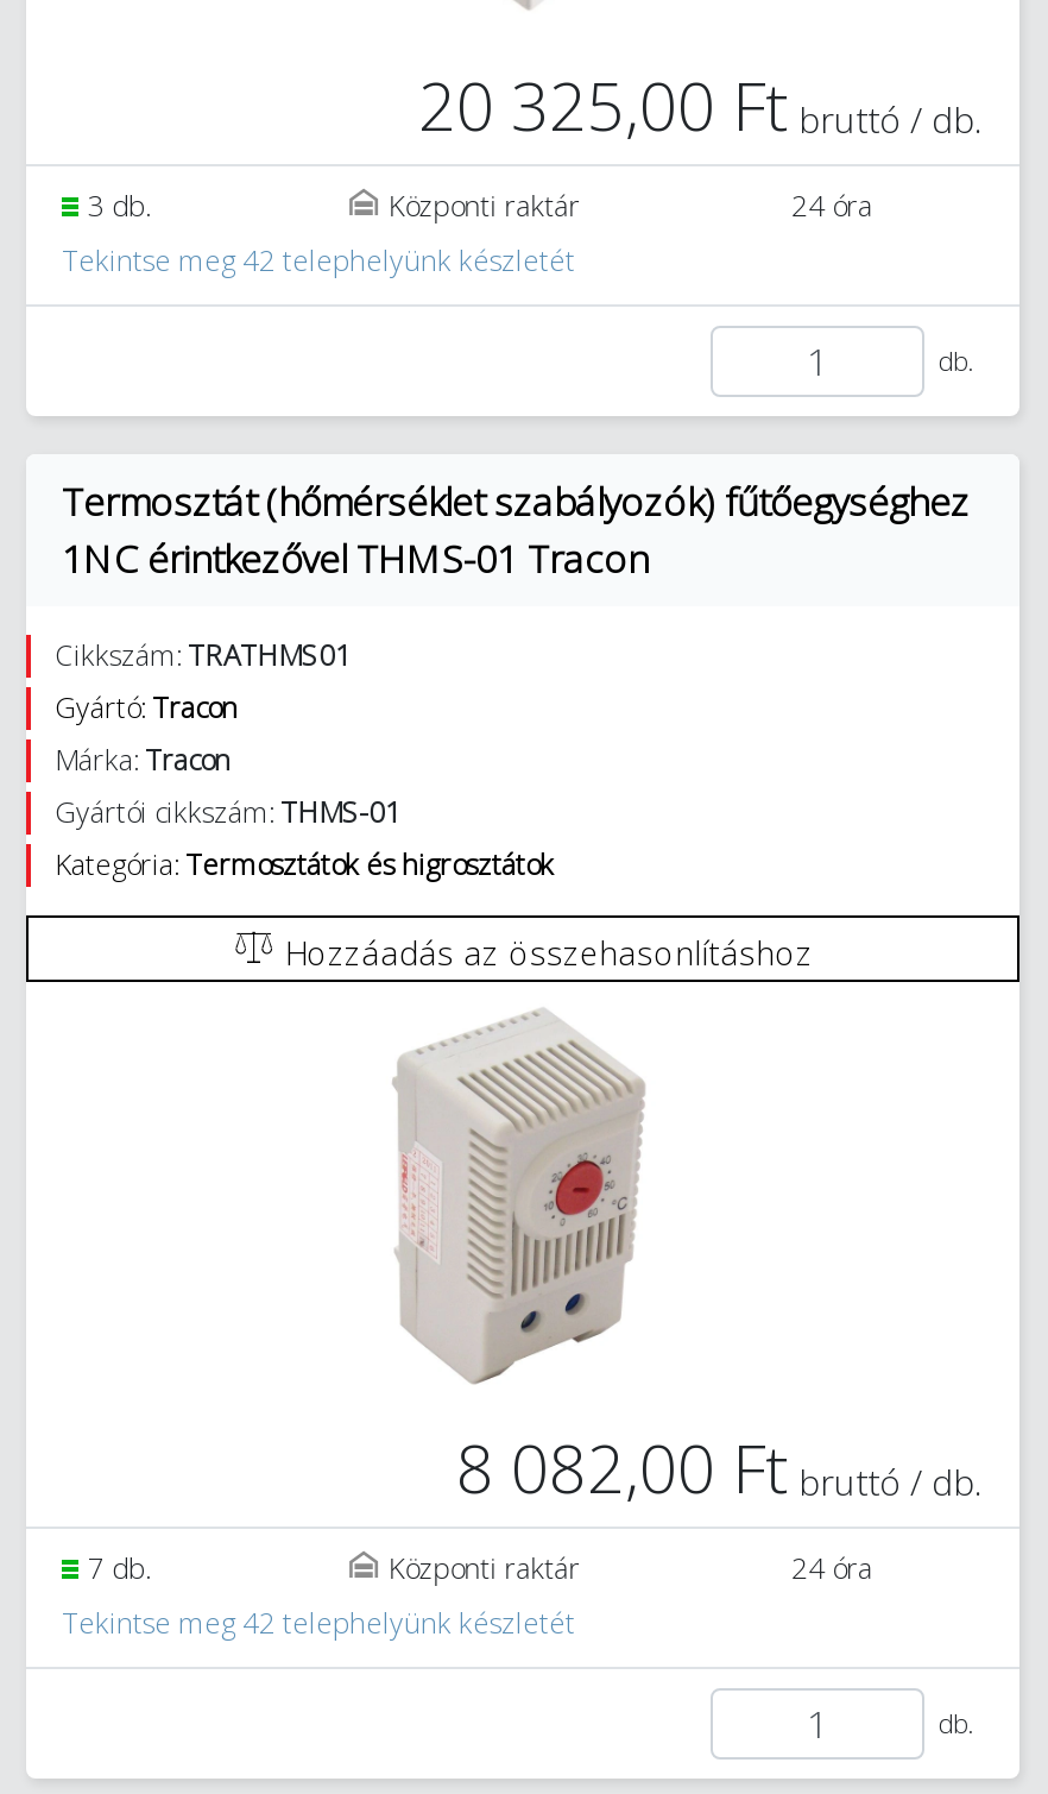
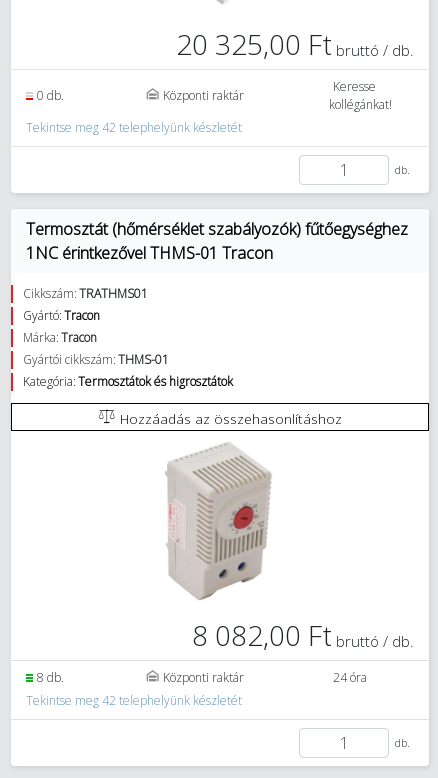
[88,185,152,226] 3 db. -> [37,87,64,104] 0 db.
[792,185,872,226] 24 óra -> [329,78,392,113] Keresse | kollégánkat!
[88,1548,152,1588] 7 db. -> [37,669,64,686] 8 db.

